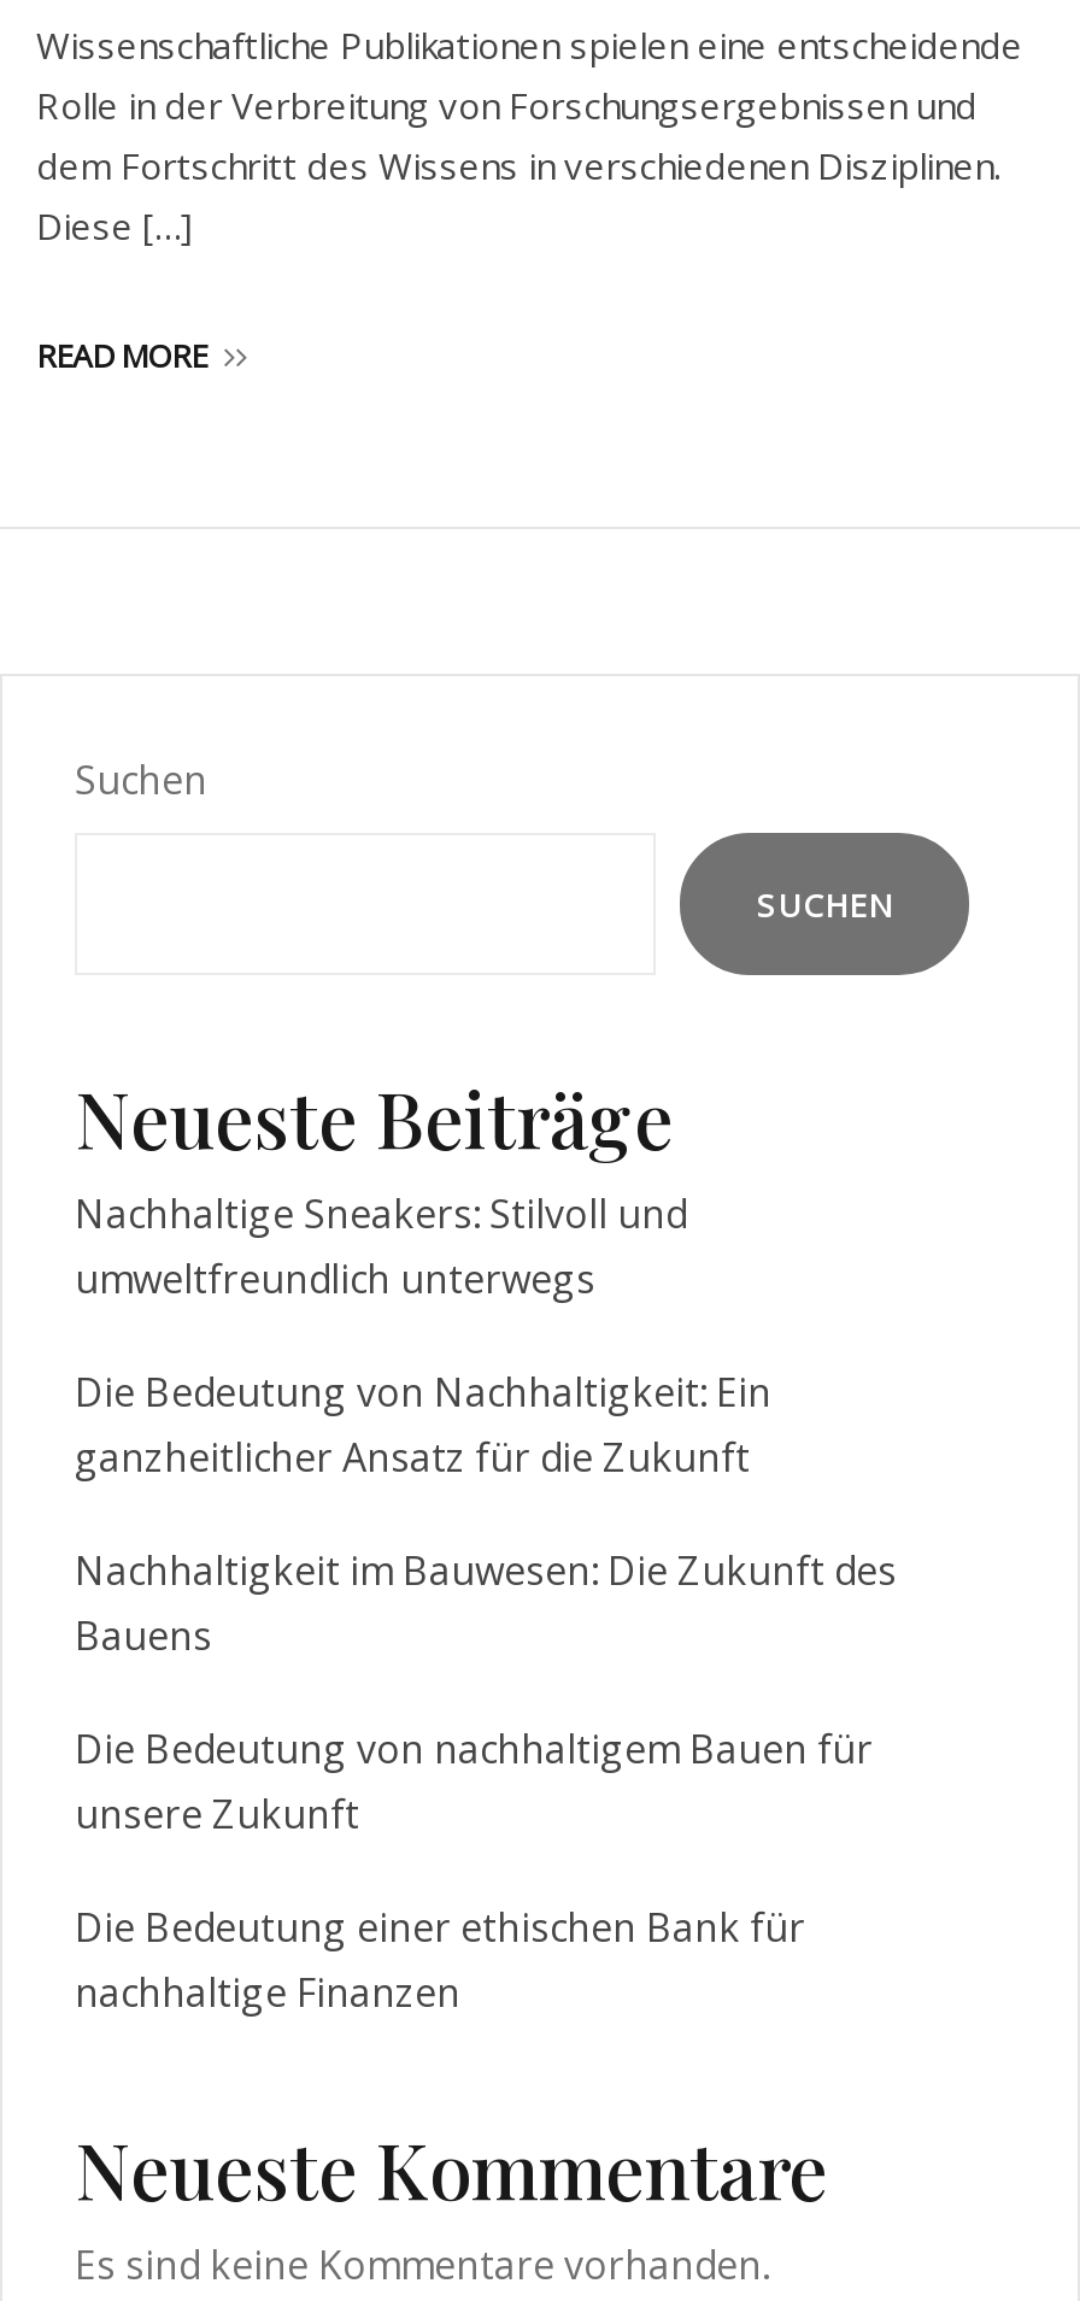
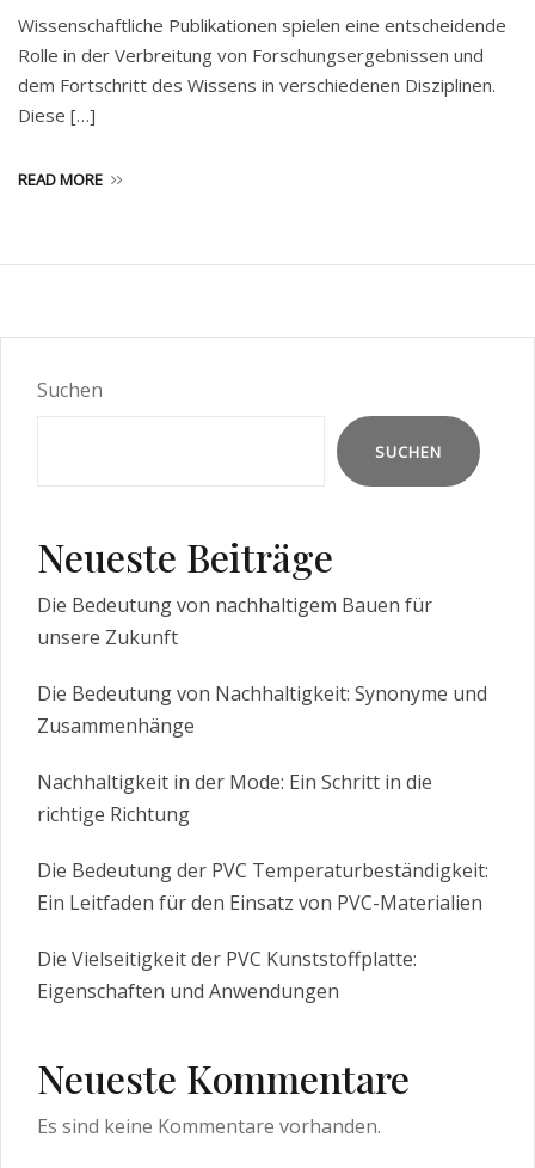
[75,1187,897,1662] Nachhaltige Sneakers: Stilvoll und | umweltfreundlich unterwegs | Die Bedeutung von Nachhaltigkeit: Ein | ganzheitlicher Ansatz für die Zukunft | Nachhaltigkeit im Bauwesen: Die Zukunft des | Bauens -> none
moved [75,1722,873,1841] -> [37,592,432,650]: Die Bedeutung von nachhaltigem Bauen für | unsere Zukunft
[75,1901,805,2019] Die Bedeutung einer ethischen Bank für | nachhaltige Finanzen -> [37,680,488,1004] Die Bedeutung von Nachhaltigkeit: Synonyme und | Zusammenhänge | Nachhaltigkeit in der Mode: Ein Schritt in die | richtige Richtung | Die Bedeutung der PVC Temperaturbeständigkeit: | Ein Leitfaden für den Einsatz von PVC-Materialien | Die Vielseitigkeit der PVC Kunststoffplatte: | Eigenschaften und Anwendungen

